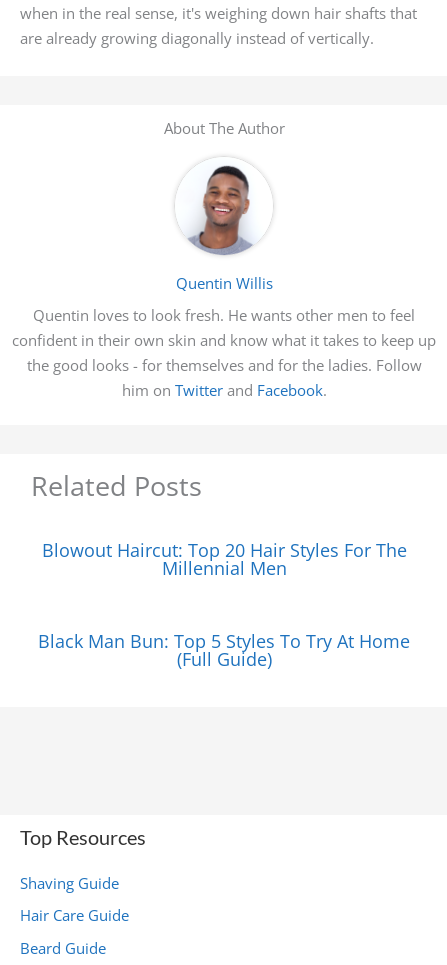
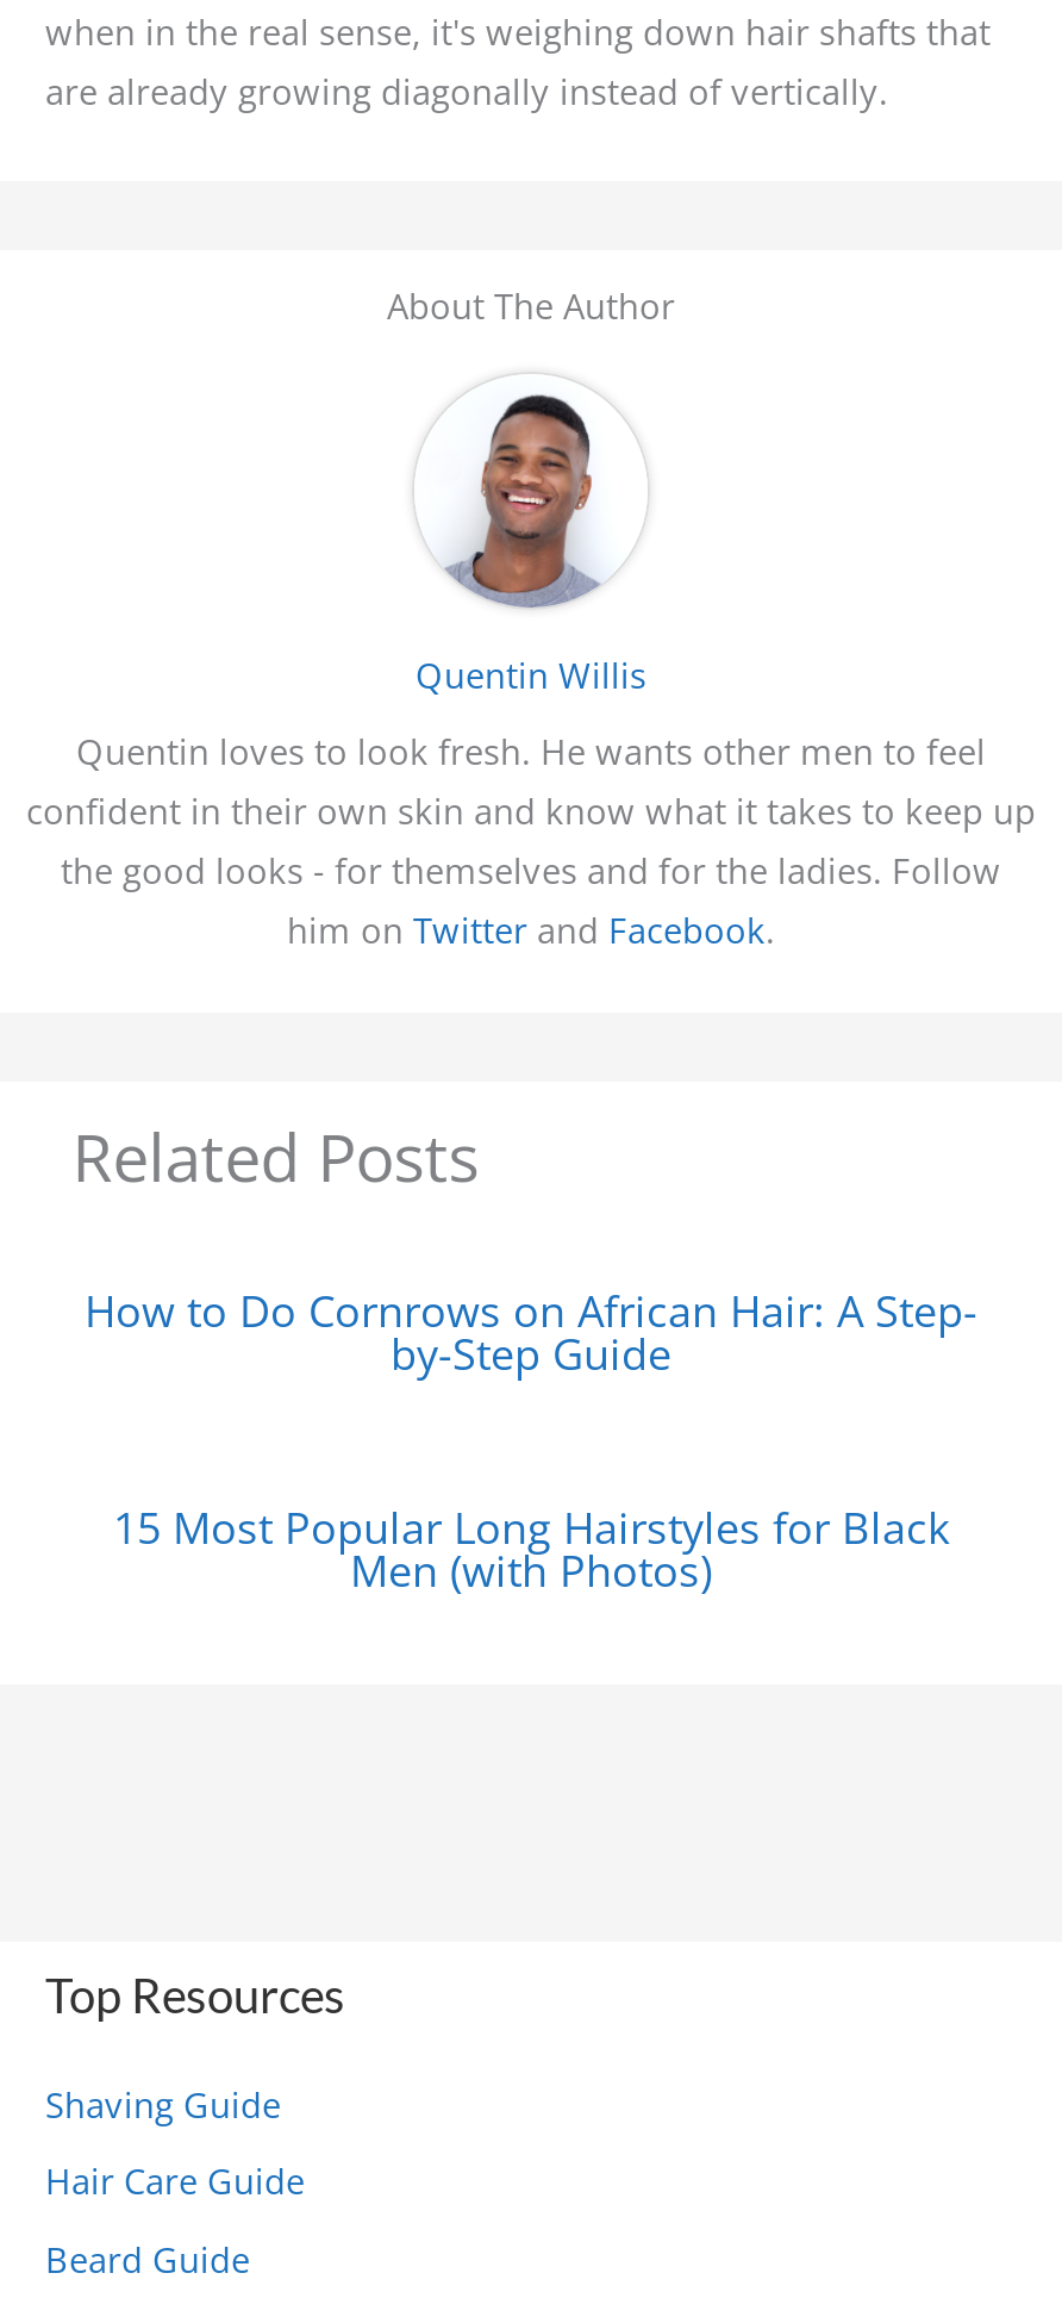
[41,538,406,580] Blowout Haircut: Top 20 Hair Styles For The | Millennial Men -> [85,1283,977,1383] How to Do Cornrows on African Hair: A Step- | by-Step Guide
[38,629,410,671] Black Man Bun: Top 5 Styles To Try At Home | (Full Guide) -> [113,1498,949,1598] 15 Most Popular Long Hairstyles for Black | Men (with Photos)

